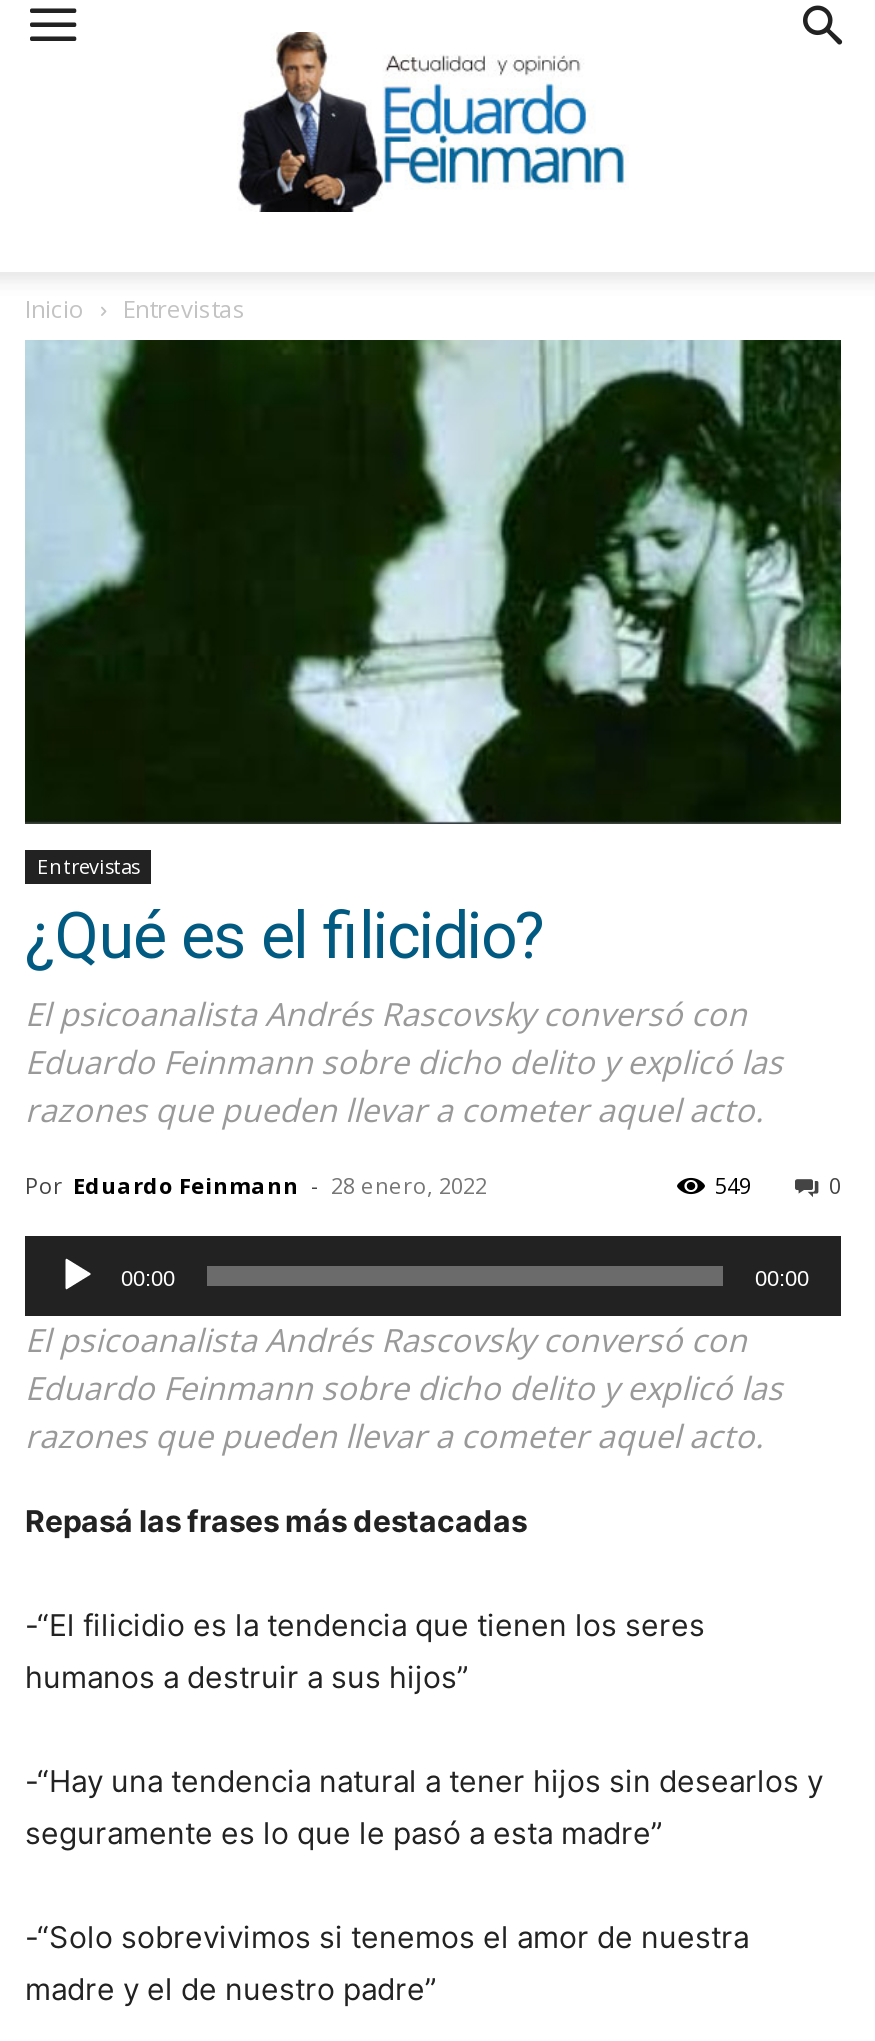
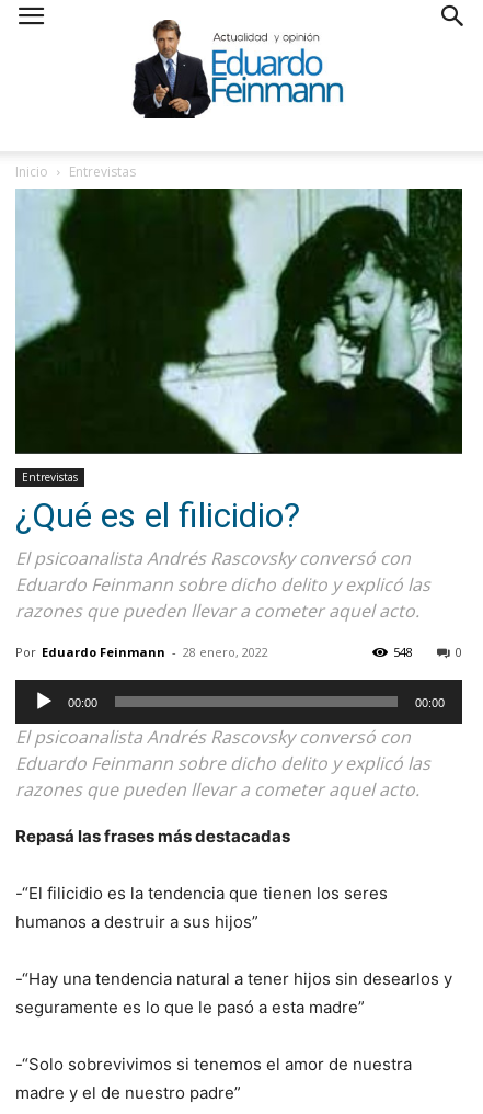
[715,1170,751,1200] 549 -> [393,644,413,660] 548

